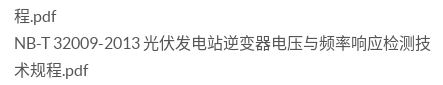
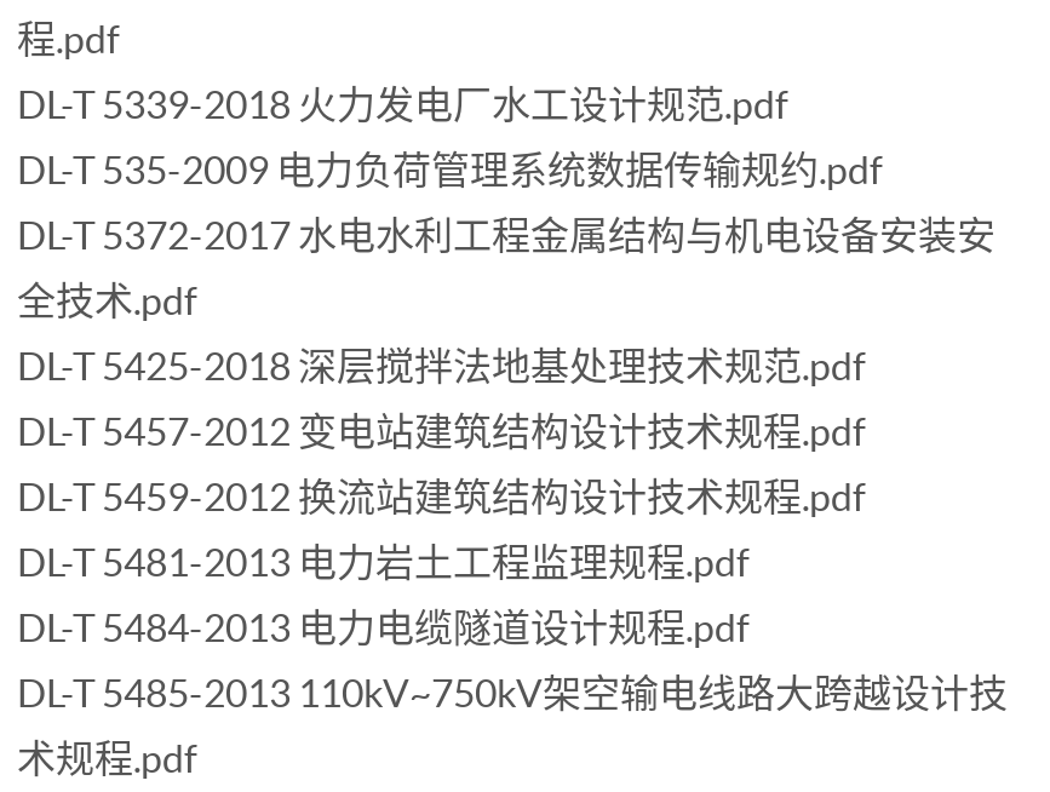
[14,34,431,52] NB-T 32009-2013 光伏发电站逆变器电压与频率响应检测技 -> [17,82,1008,714] DL-T 5339-2018 火力发电厂水工设计规范.pdf | DL-T 535-2009 电力负荷管理系统数据传输规约.pdf | DL-T 5372-2017 水电水利工程金属结构与机电设备安装安 | 全技术.pdf | DL-T 5425-2018 深层搅拌法地基处理技术规范.pdf | DL-T 5457-2012 变电站建筑结构设计技术规程.pdf | DL-T 5459-2012 换流站建筑结构设计技术规程.pdf | DL-T 5481-2013 电力岩土工程监理规程.pdf | DL-T 5484-2013 电力电缆隧道设计规程.pdf | DL-T 5485-2013 110kV~750kV架空输电线路大跨越设计技

